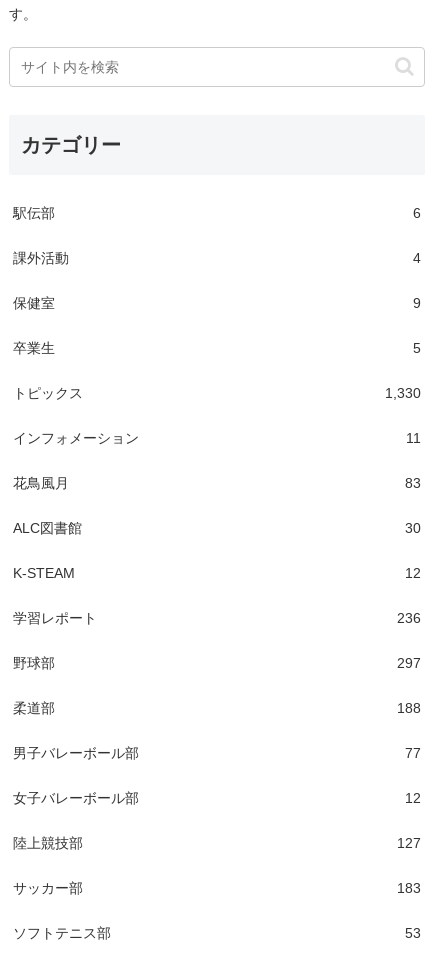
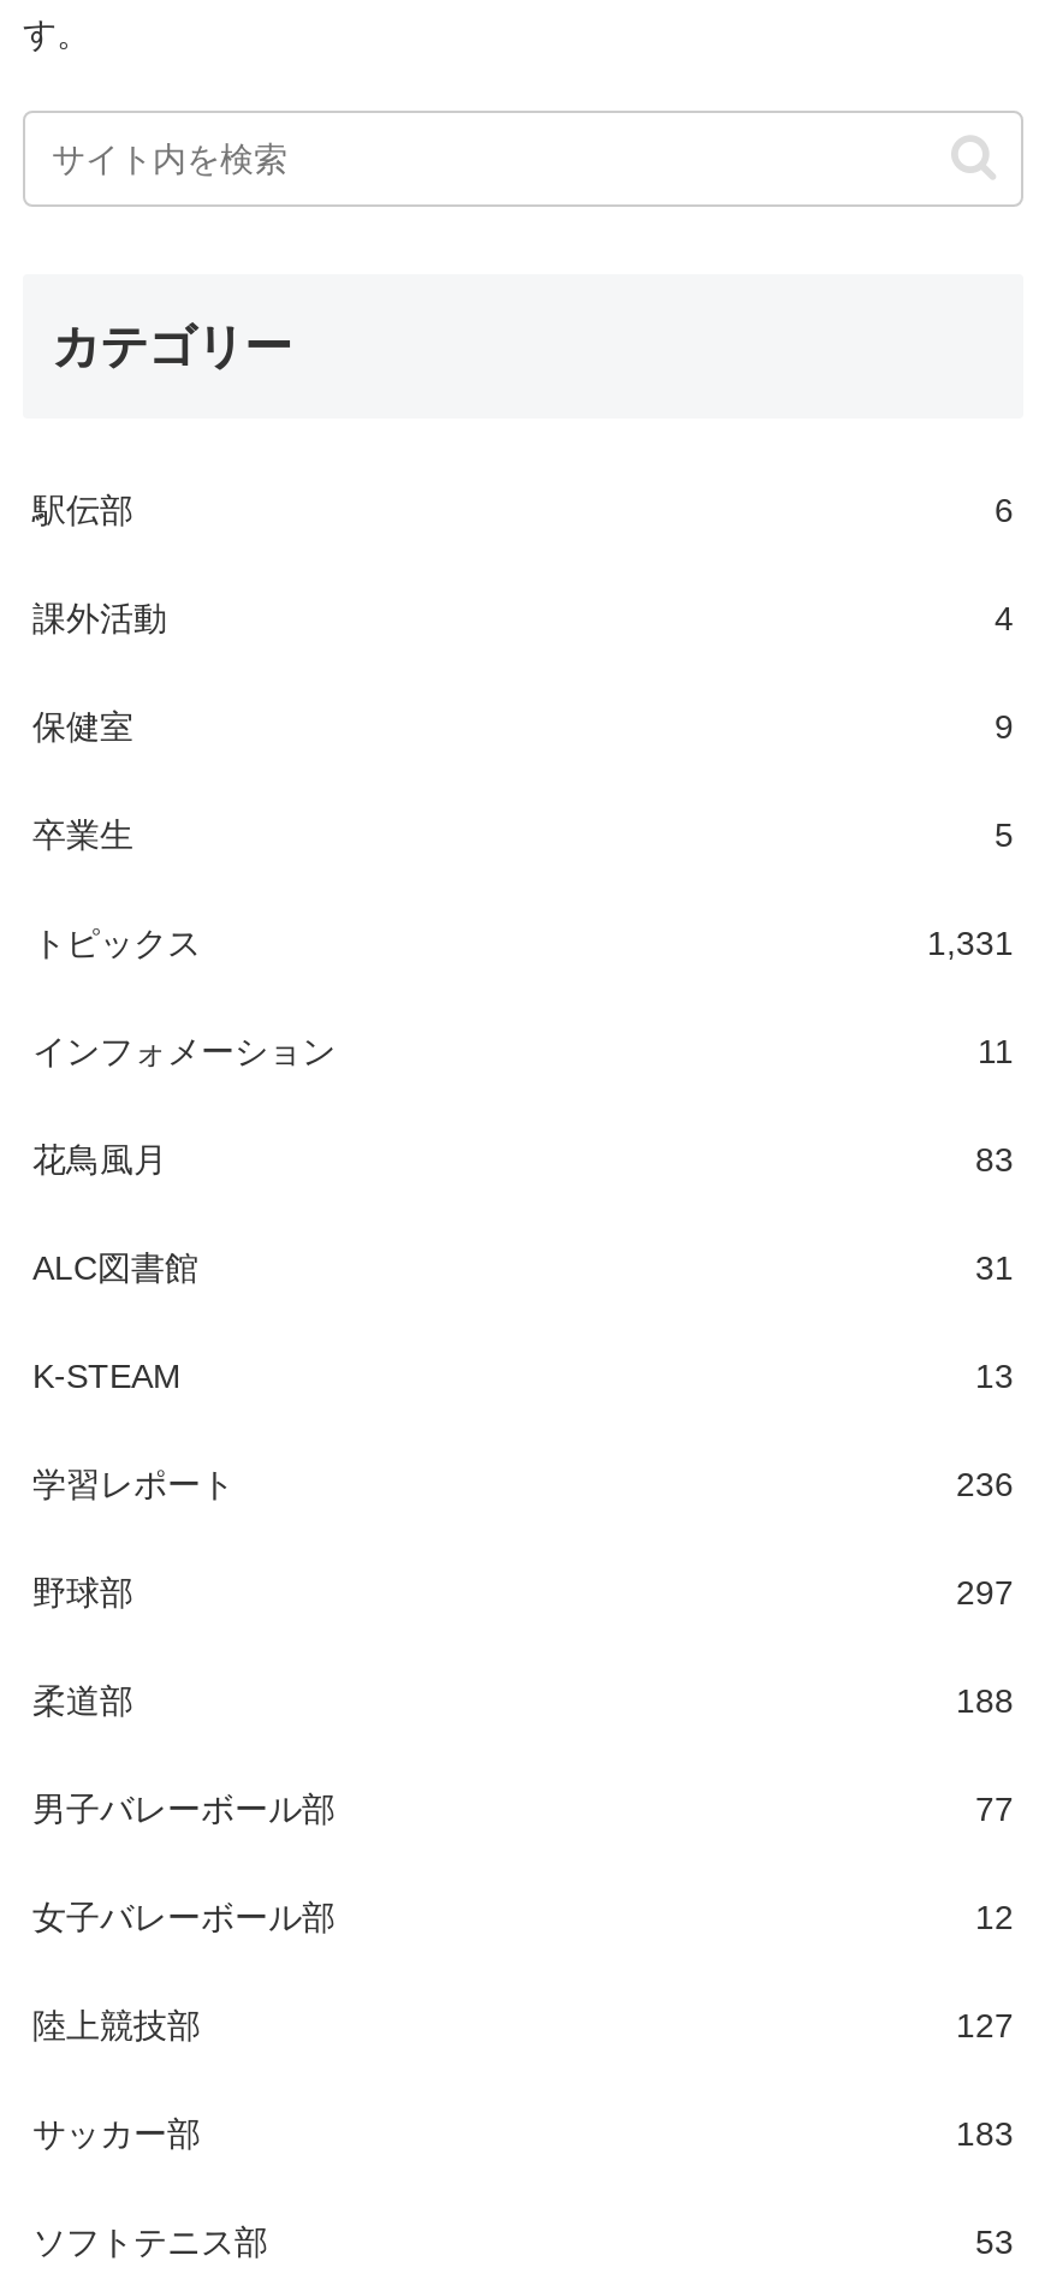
[385,384,421,400] 1,330 -> [927,925,1014,963] 1,331
[405,519,421,535] 30 -> [975,1250,1014,1288] 31
[405,564,421,580] 12 -> [975,1358,1014,1396] 13

